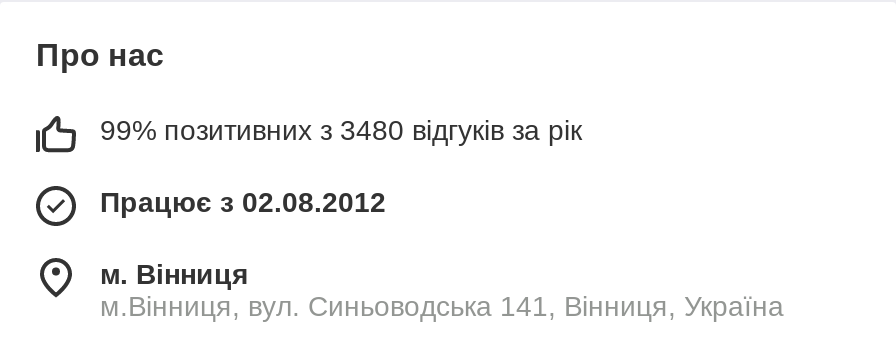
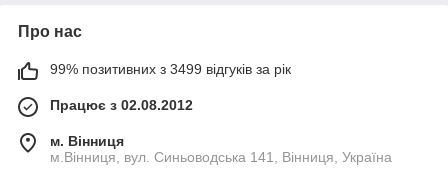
[100,114,582,146] 99% позитивних з 3480 відгуків за рік -> [50,61,291,77] 99% позитивних з 3499 відгуків за рік

